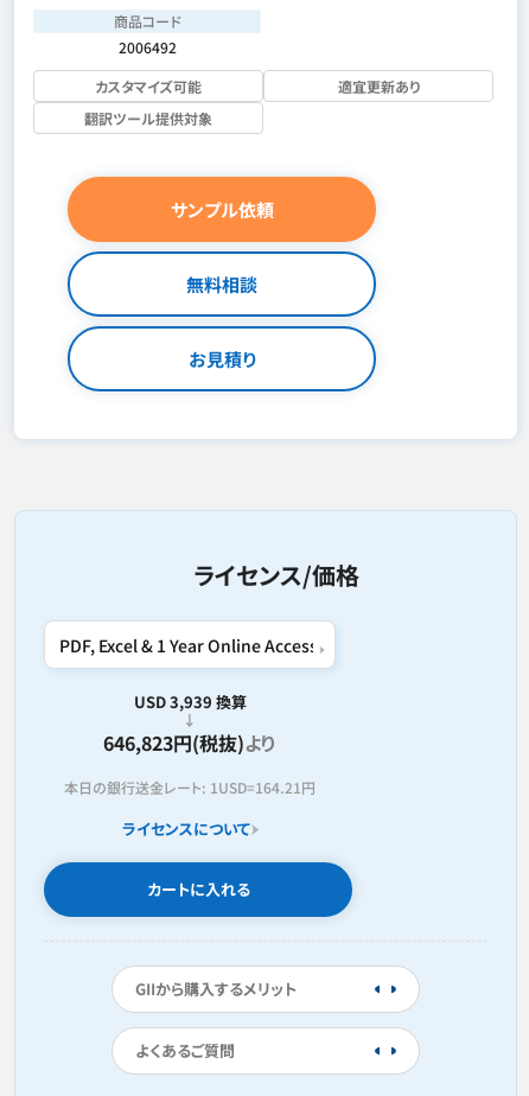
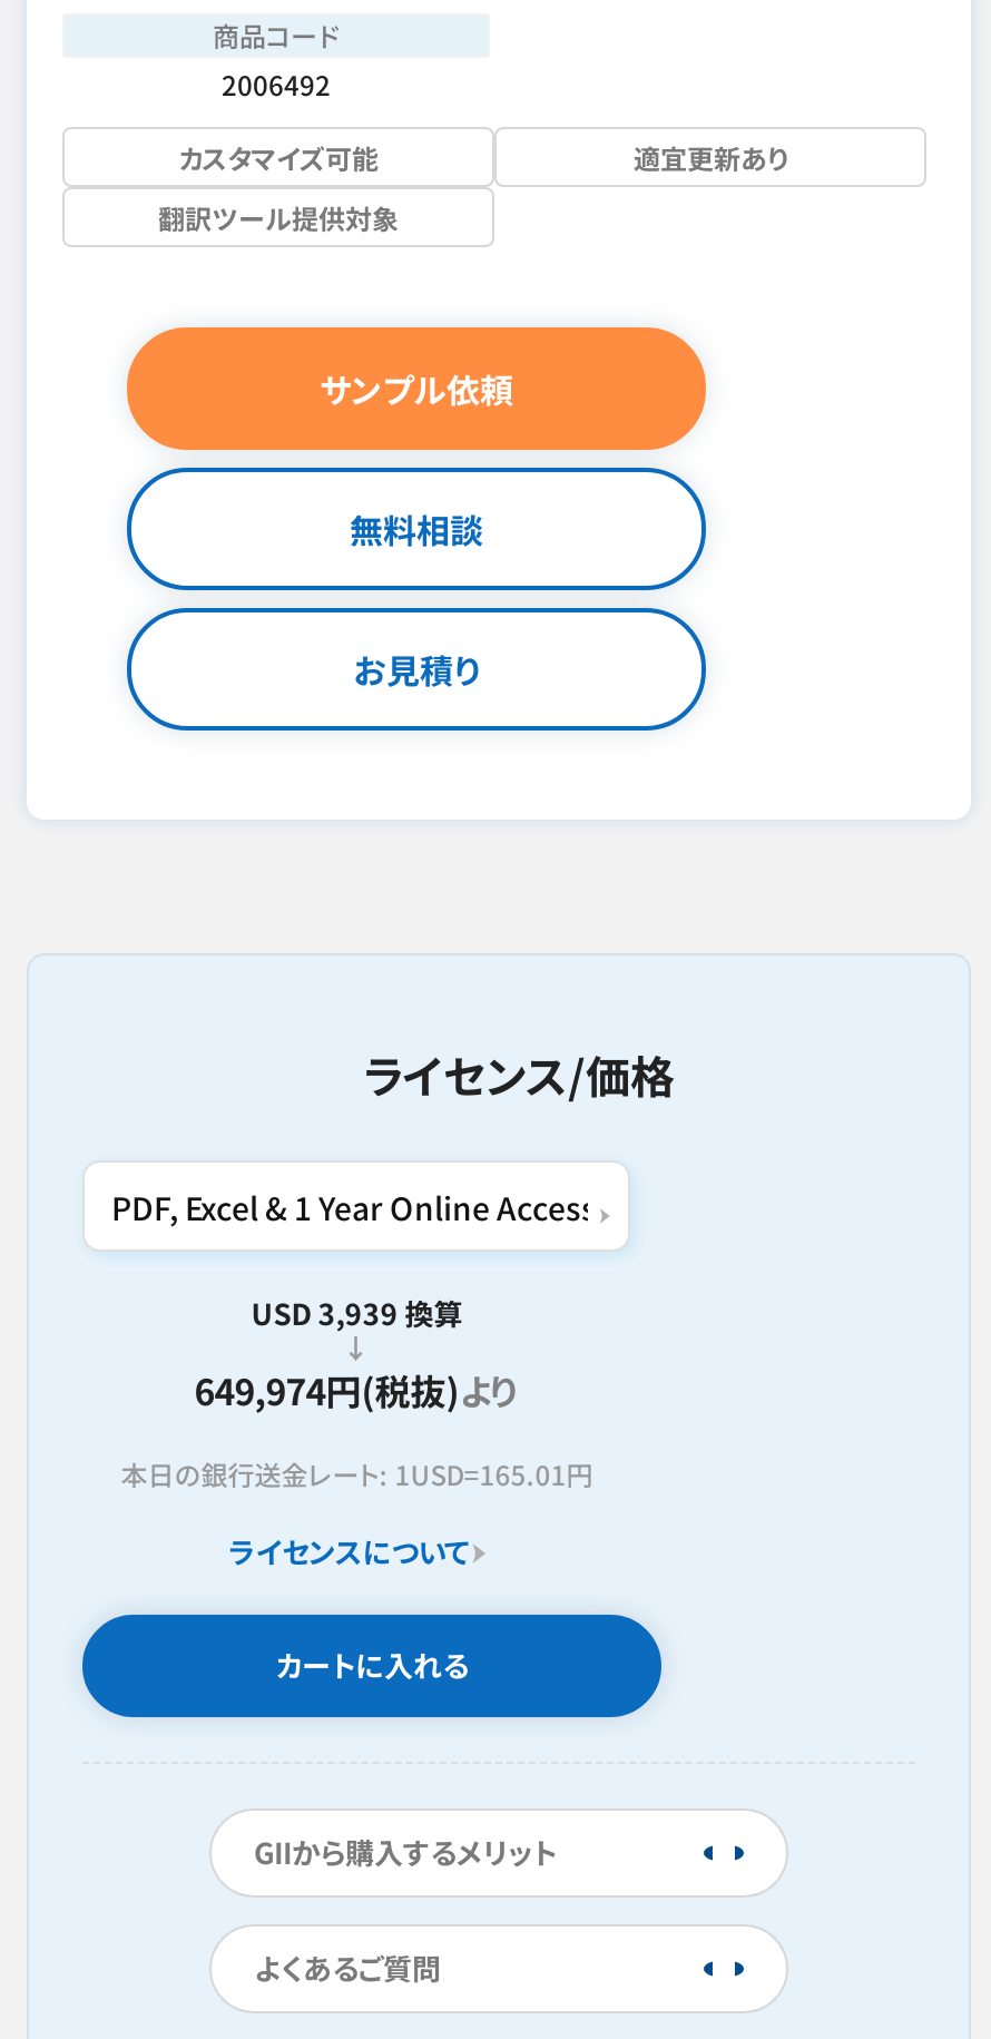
[103,728,277,757] 646,823円(税抜)より -> [194,1363,519,1416] 649,974円(税抜)より
[64,777,316,797] 本日の銀行送金レート: 1USD=164.21円 -> [121,1454,593,1492] 本日の銀行送金レート: 1USD=165.01円

